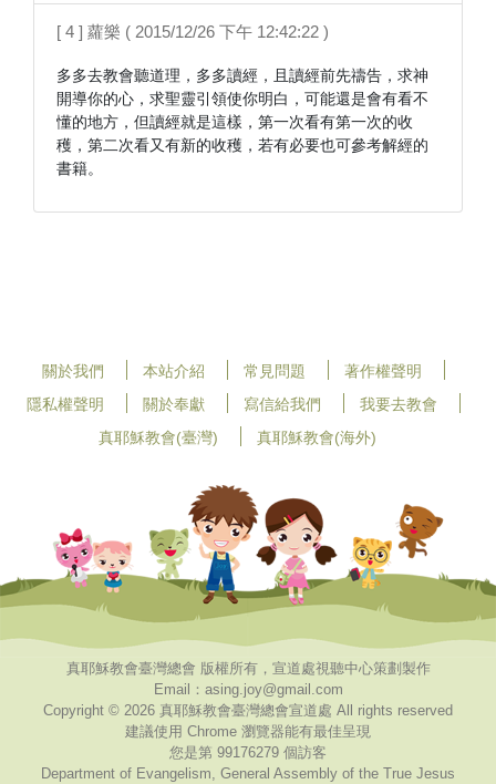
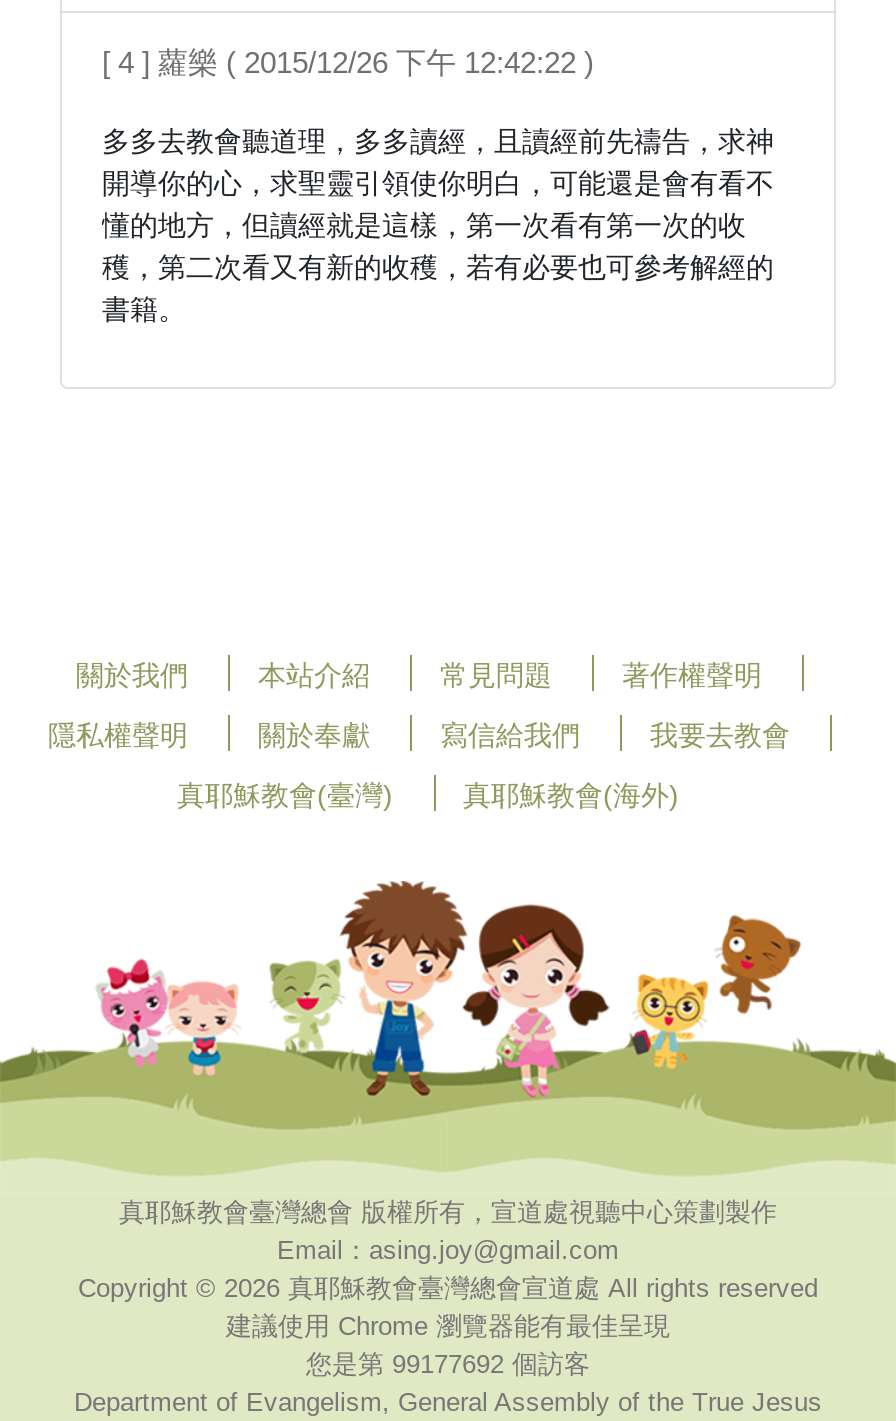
[169,744,327,760] 您是第 99176279 個訪客 -> [306,1348,590,1378] 您是第 99177692 個訪客

